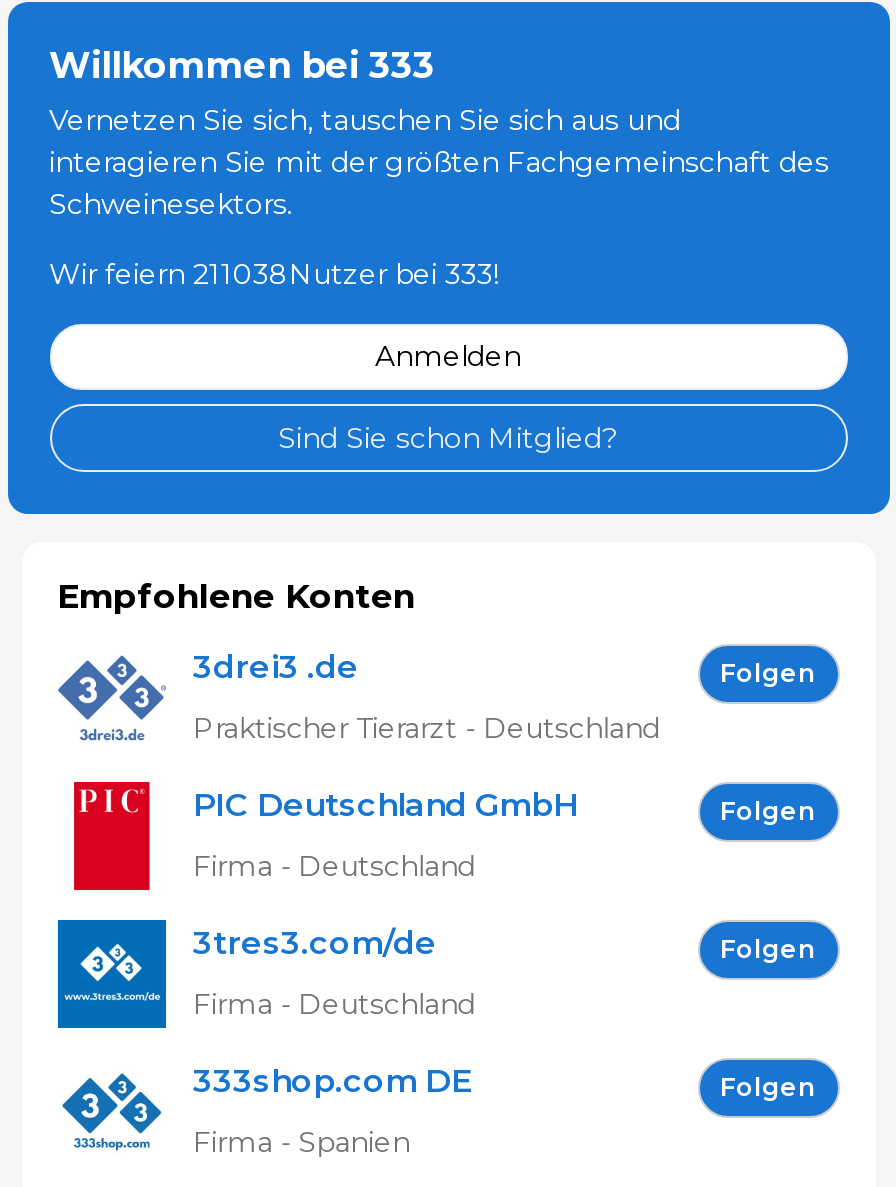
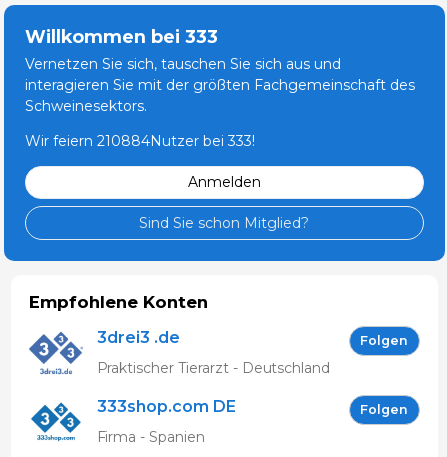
[49,256,499,292] Wir feiern 211038Nutzer bei 333! -> [24,132,254,150] Wir feiern 210884Nutzer bei 333!
[72,780,816,1022] [image] | PIC Deutschland GmbH | Folgen | Firma - Deutschland | 3tres3.com/de | Folgen | Firma - Deutschland -> none
[56,918,164,1030] [image] -> none

